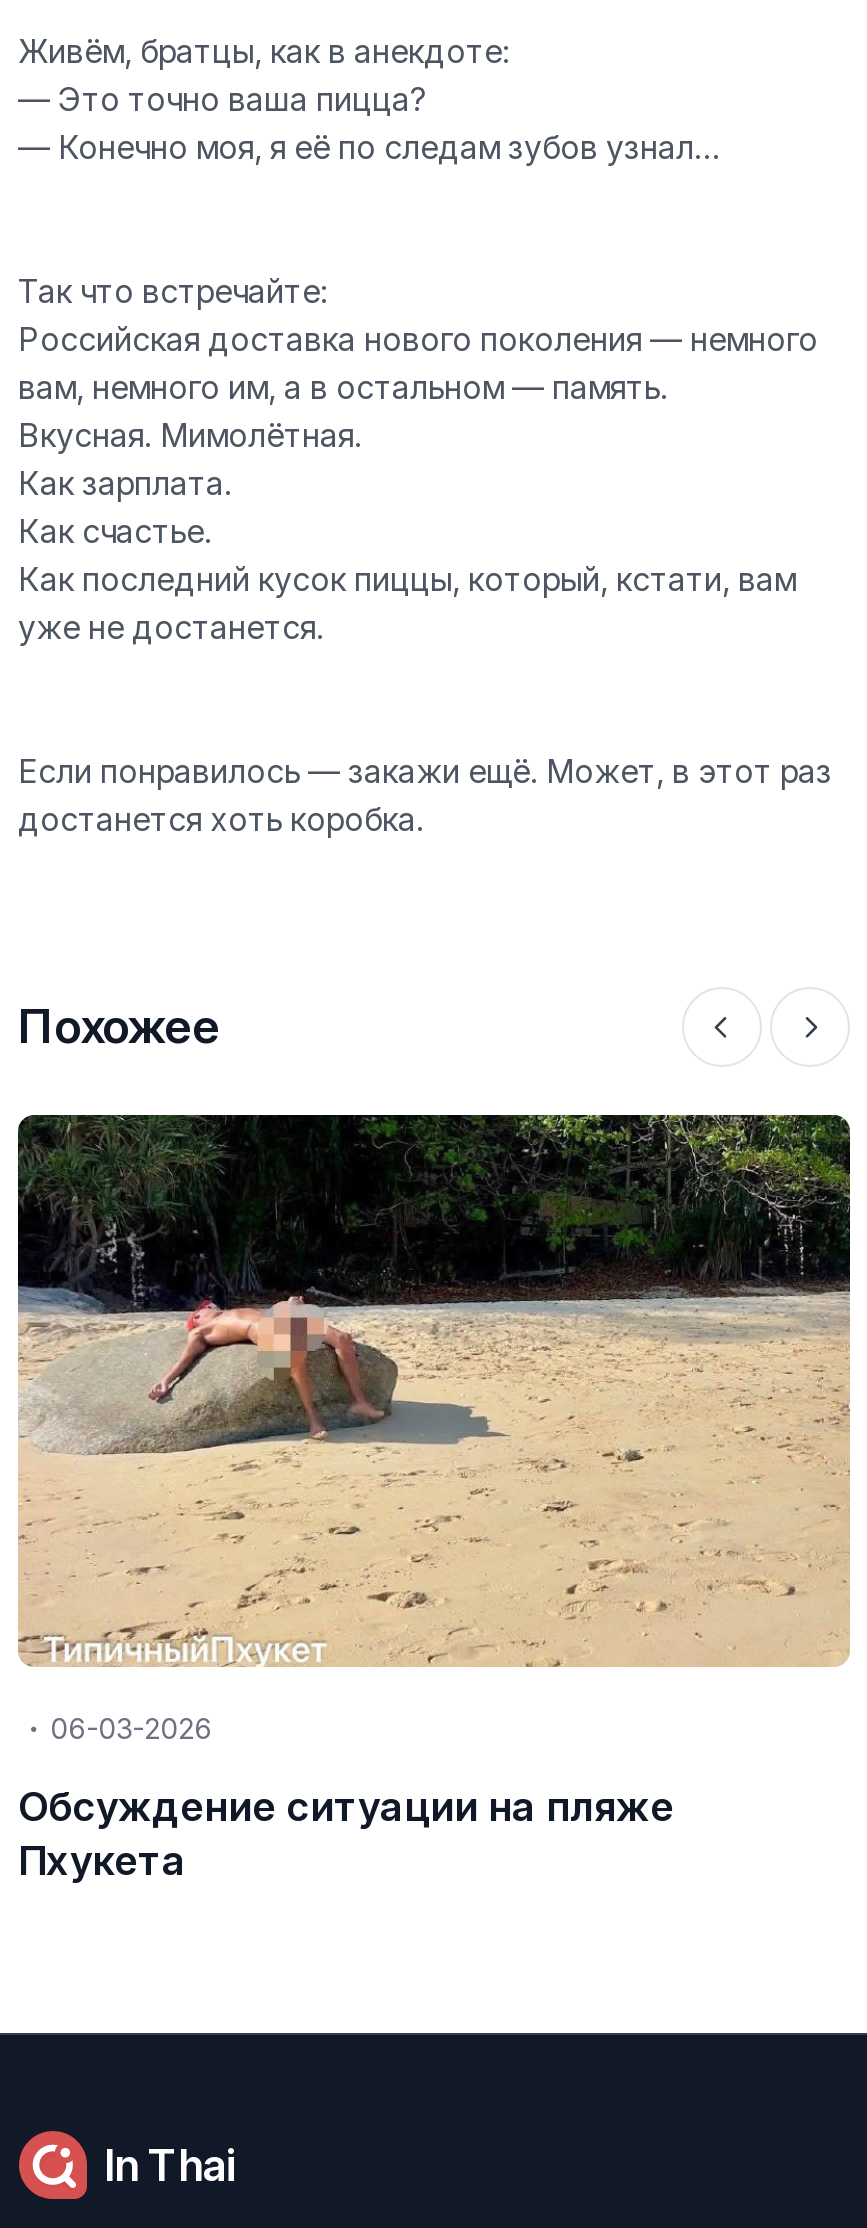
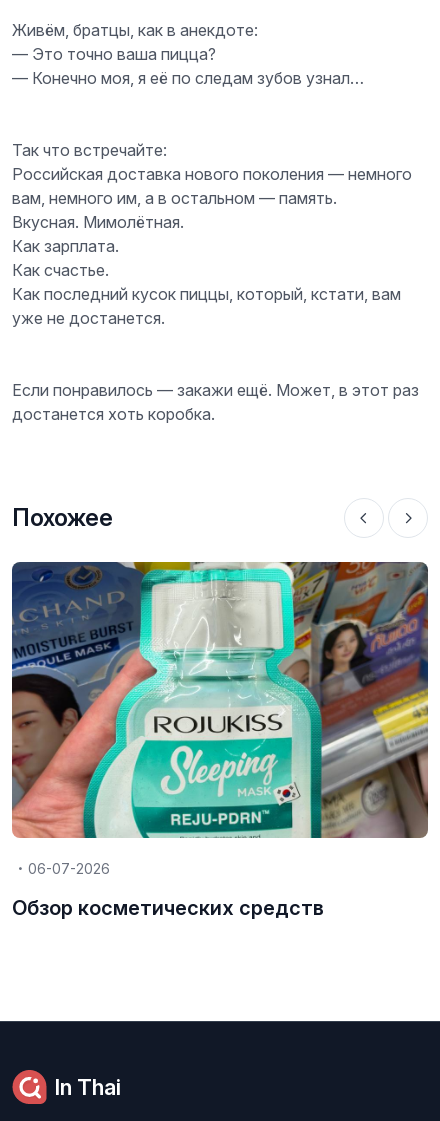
[16,1113,852,1746] [image] | 06-03-2026 -> [11,561,429,877] [image] | 06-07-2026
[18,1784,674,1886] Обсуждение ситуации на пляже | Пхукета -> [12,896,324,920] Обзор косметических средств

